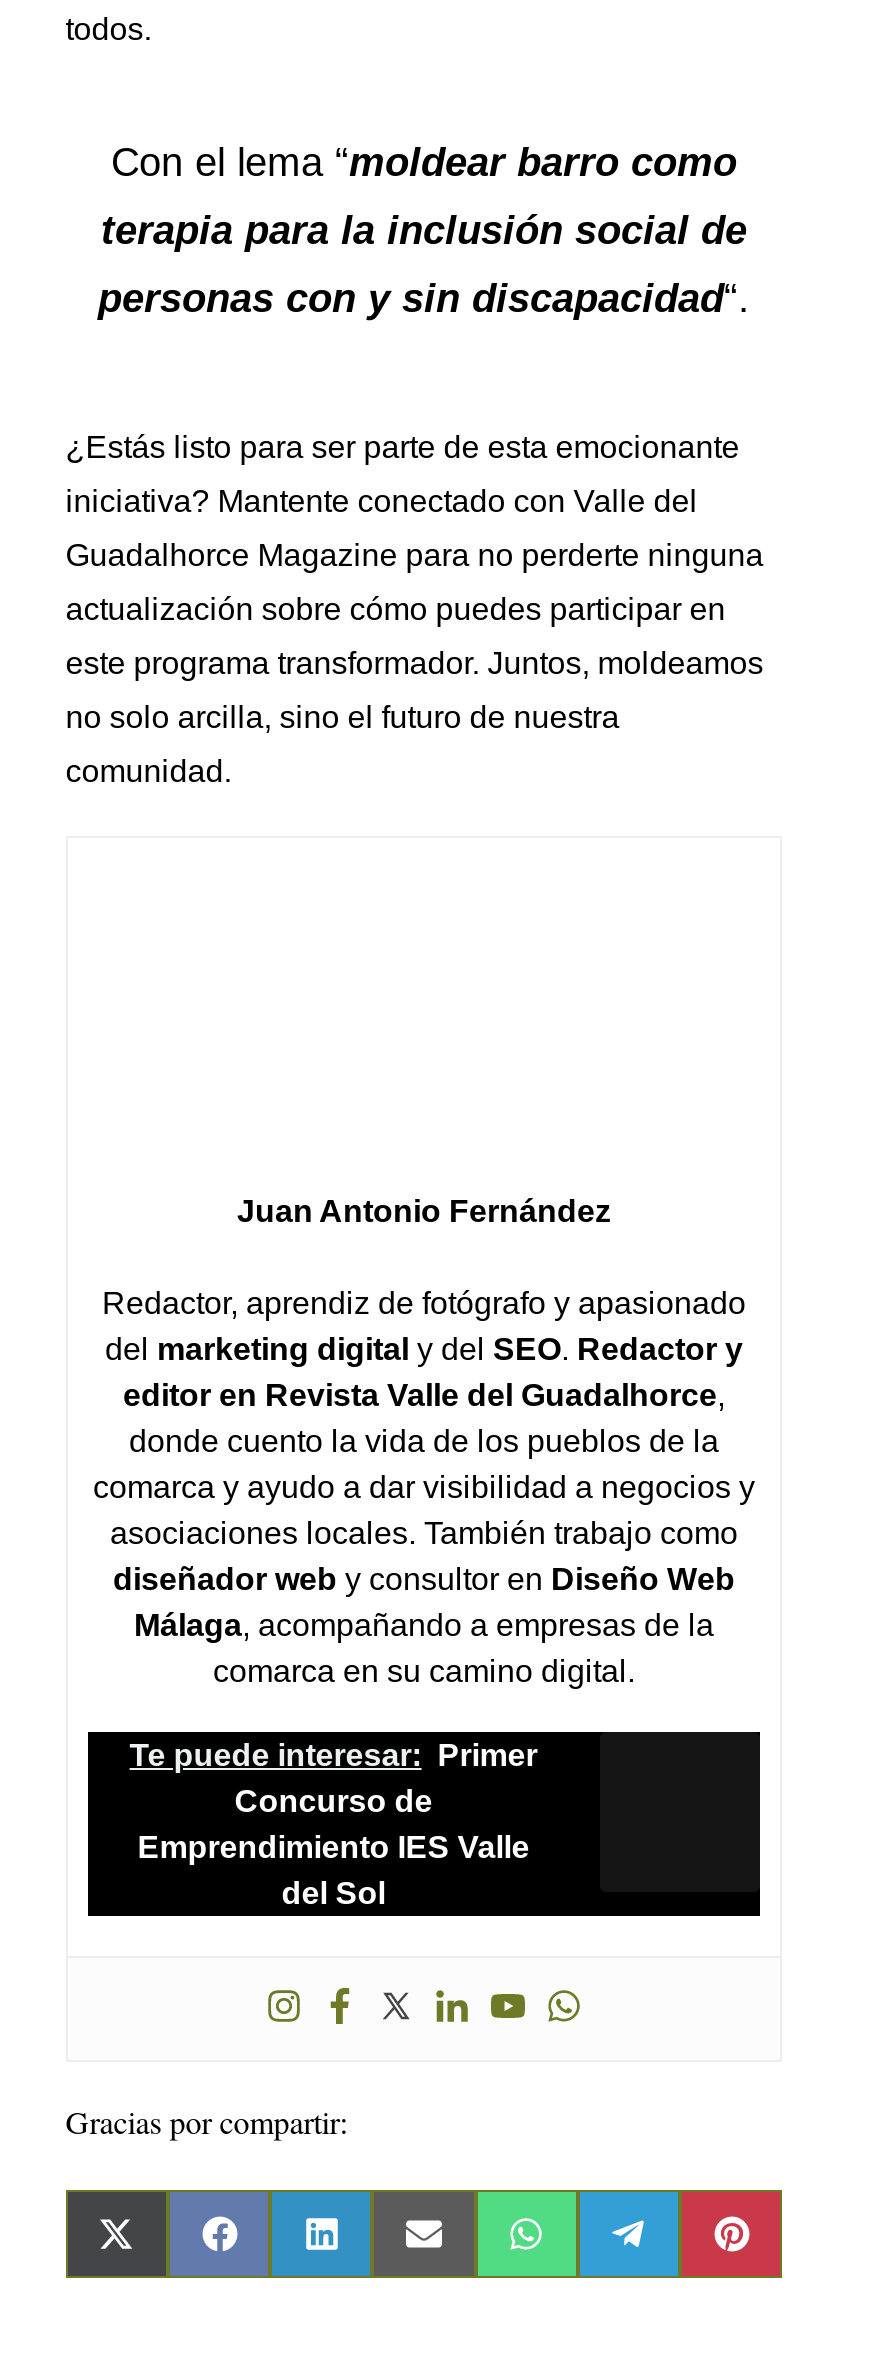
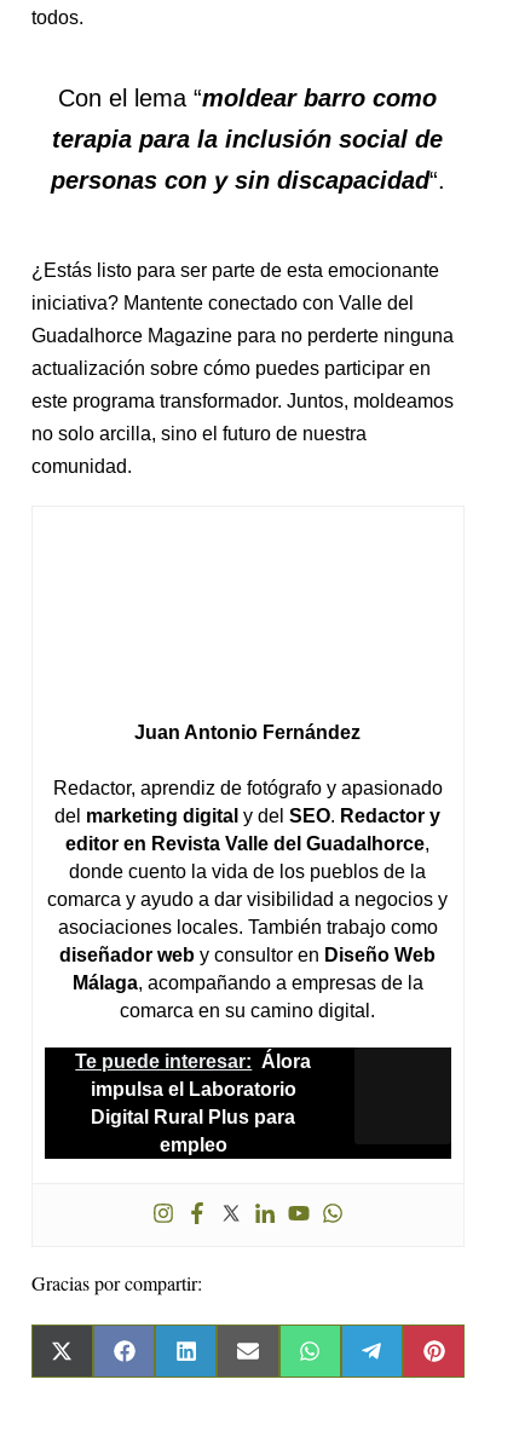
[130,1738,538,1910] Te puede interesar: Primer | Concurso de | Emprendimiento IES Valle | del Sol -> [75,1051,311,1155] Te puede interesar: Álora | impulsa el Laboratorio | Digital Rural Plus para | empleo

